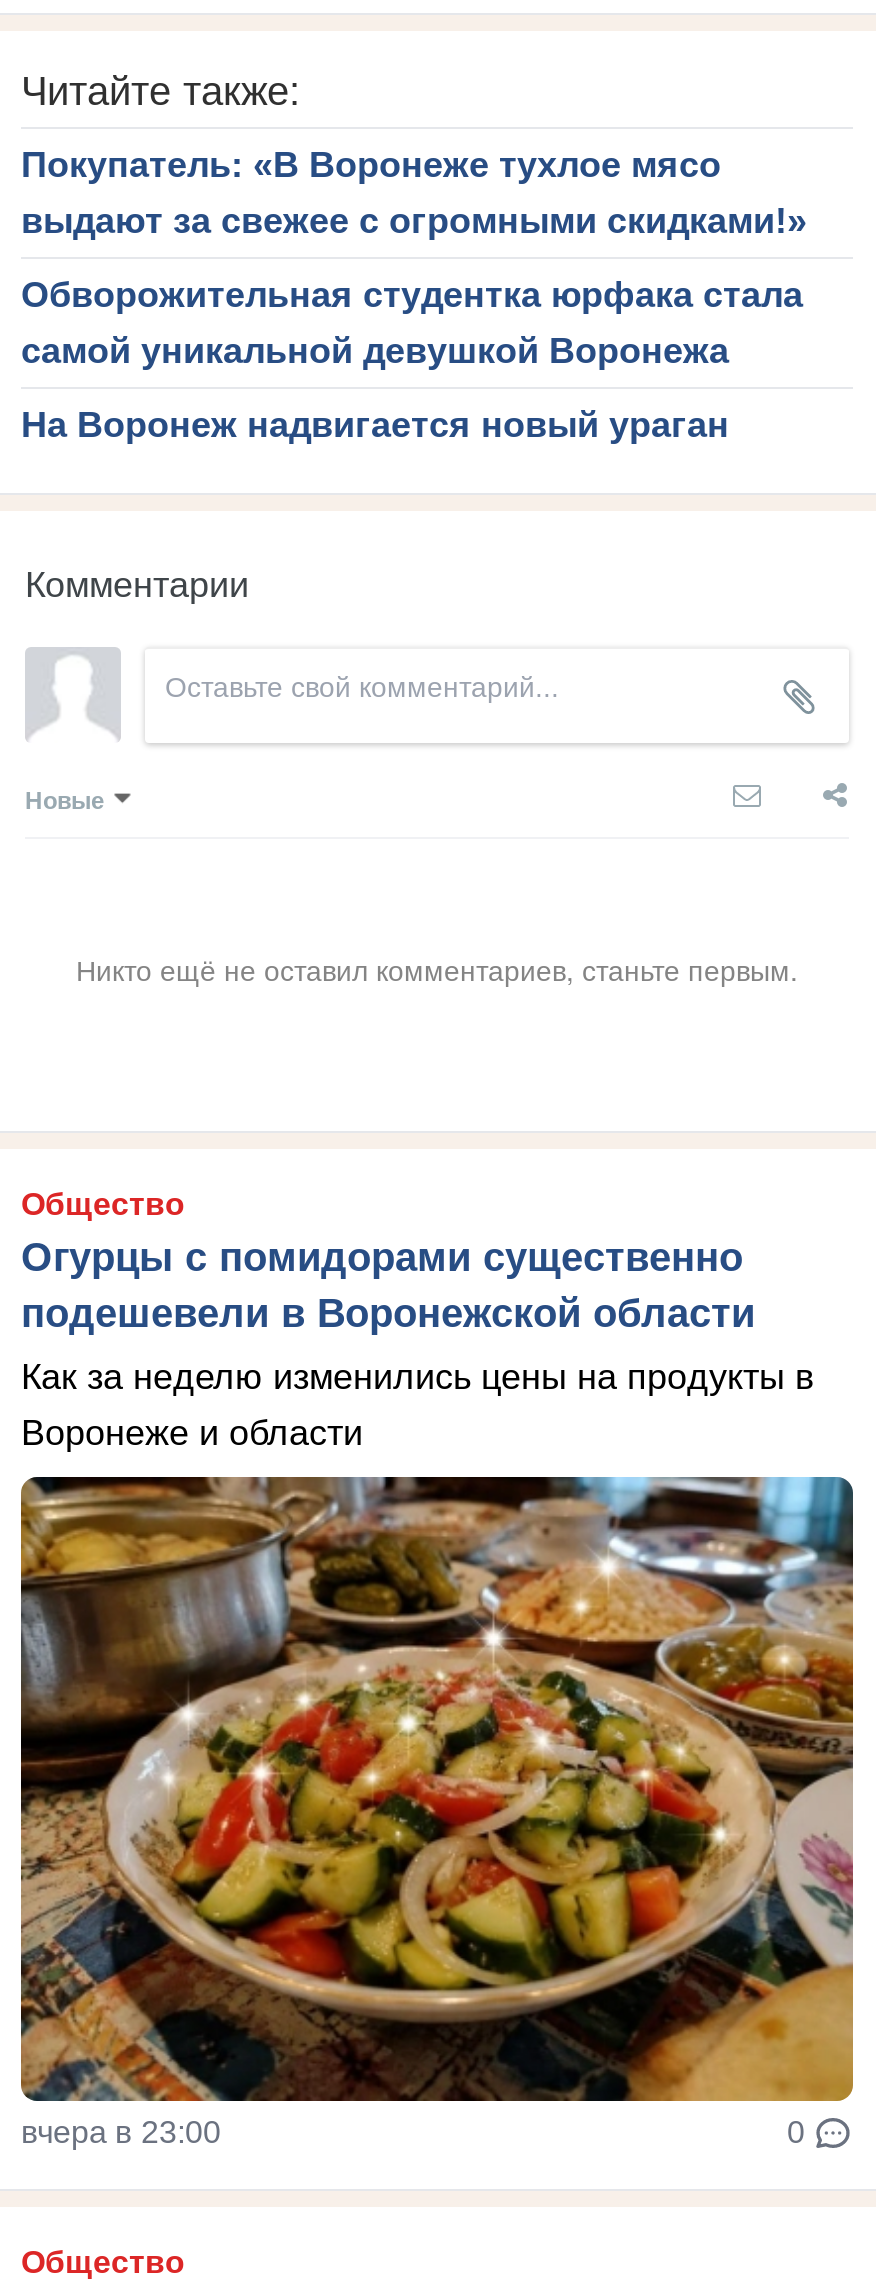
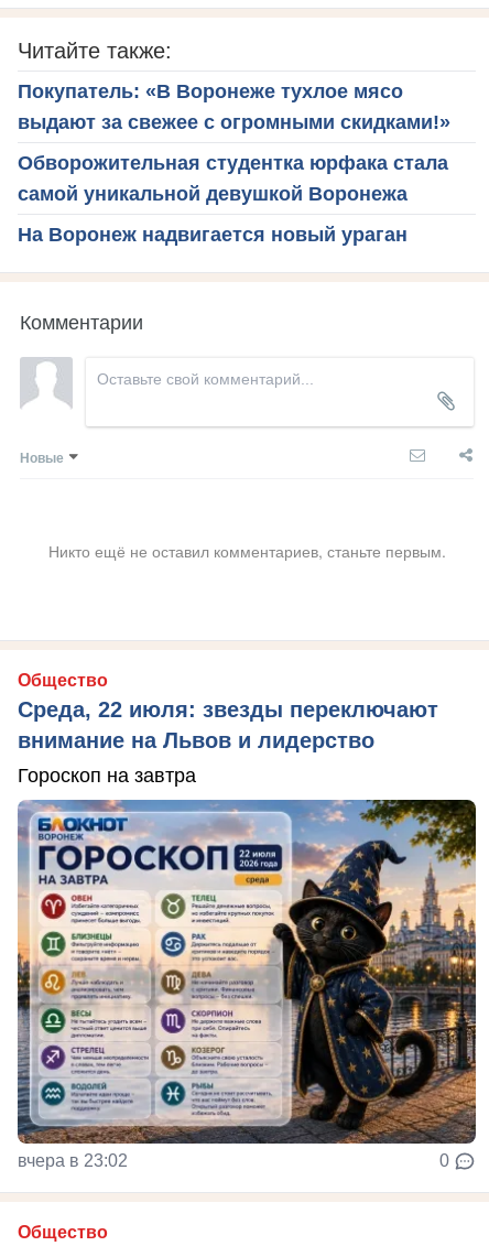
[21,1234,755,1334] Огурцы с помидорами существенно | подешевели в Воронежской области -> [18,697,438,752] Среда, 22 июля: звезды переключают | внимание на Львов и лидерство
[21,1356,815,1452] Как за неделю изменились цены на продукты в | Воронеже и области -> [18,764,196,786] Гороскоп на завтра
[19,1475,855,2148] [image] | вчера в 23:00 -> [17,799,477,1169] [image] | вчера в 23:02

